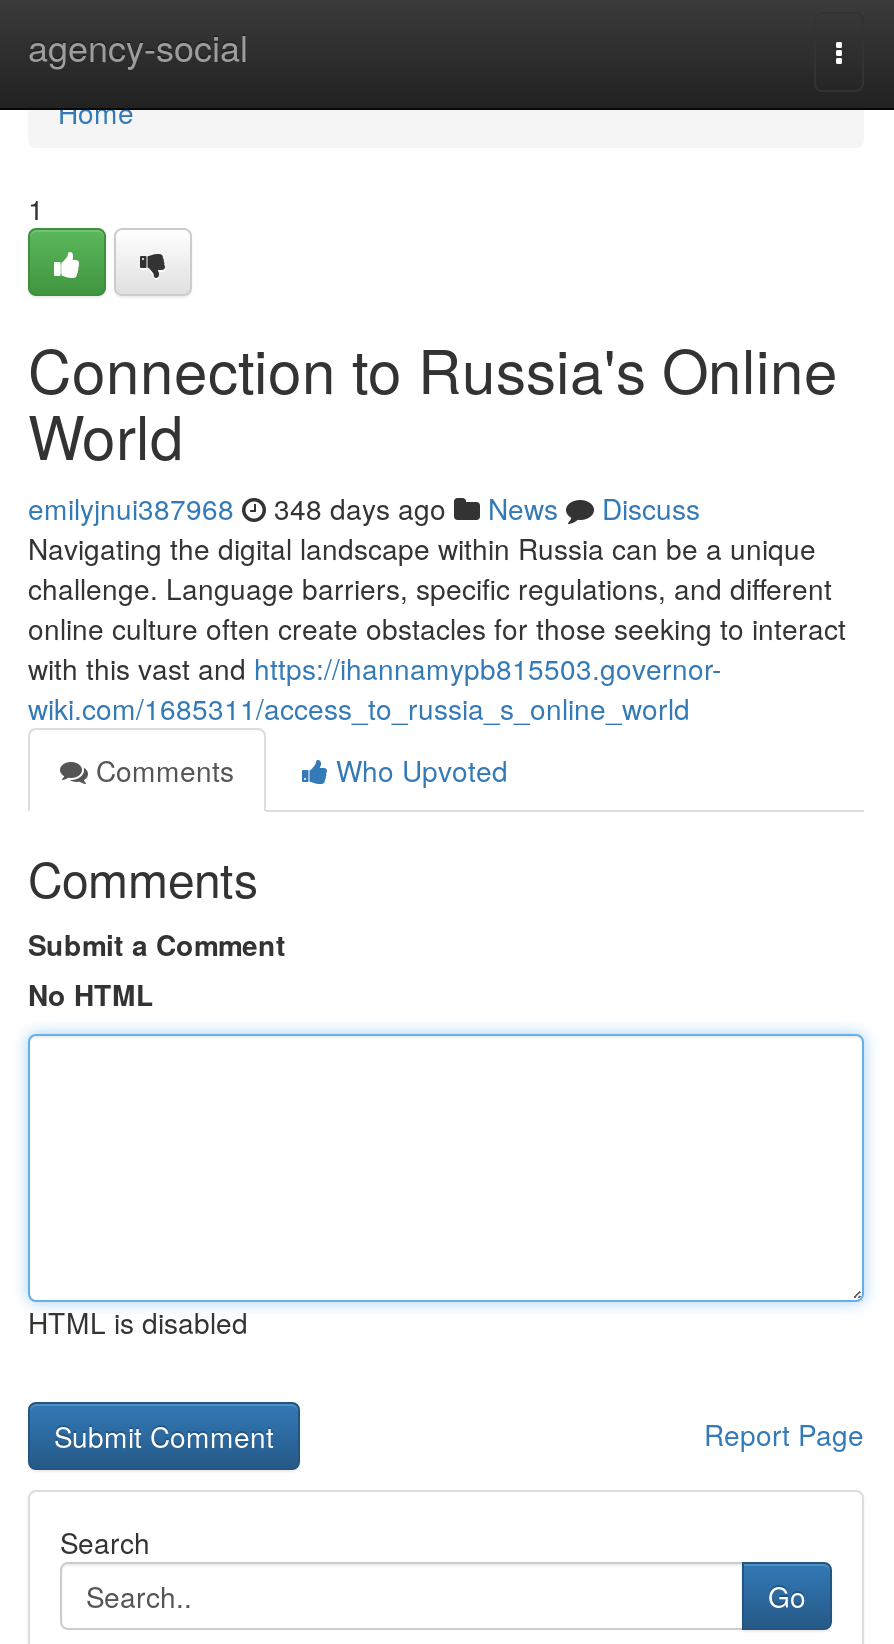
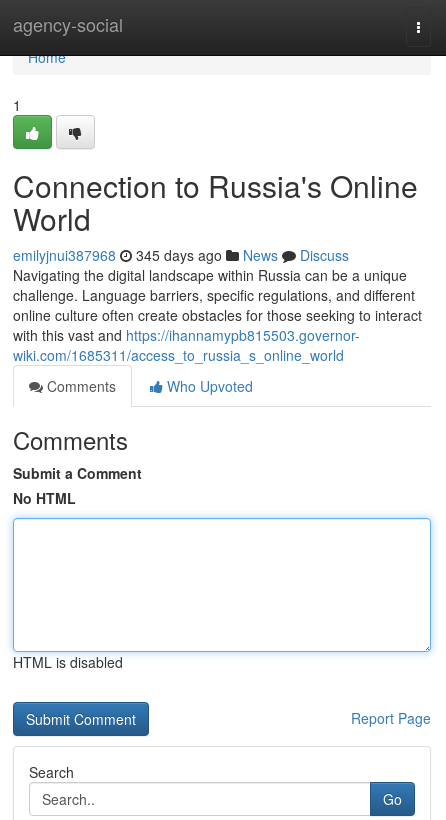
[28,488,700,528] emilyjnui387968 348 days ago News Discuss -> [13,245,349,265] emilyjnui387968 345 days ago News Discuss

